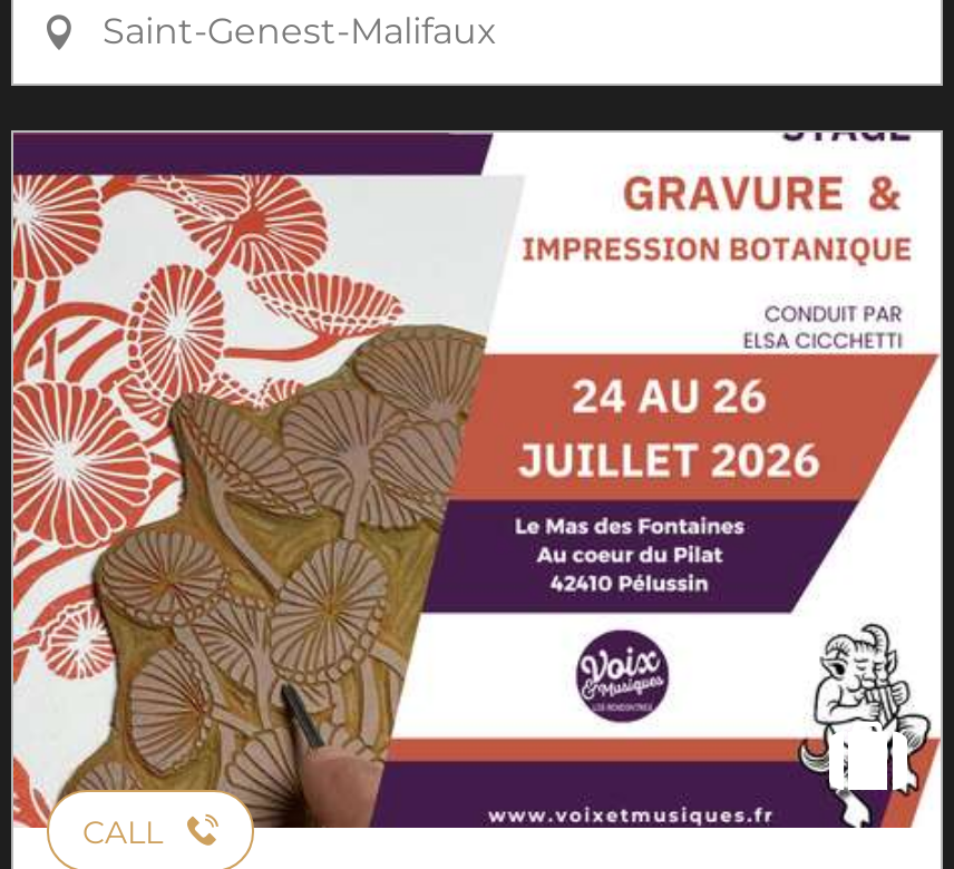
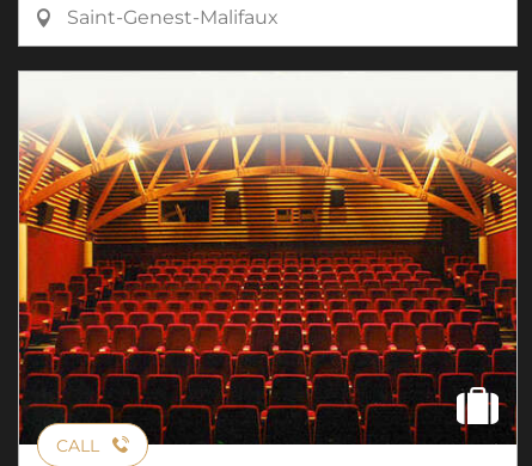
[11,129,943,831] [image] -> [18,70,518,446] [image]

